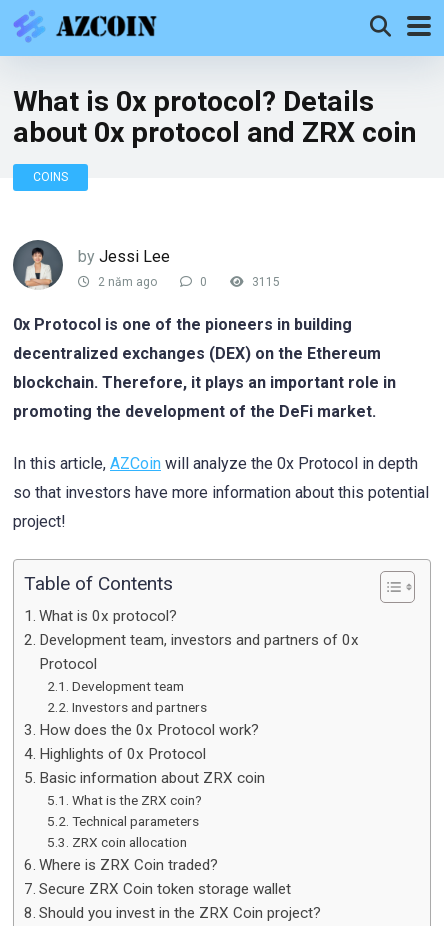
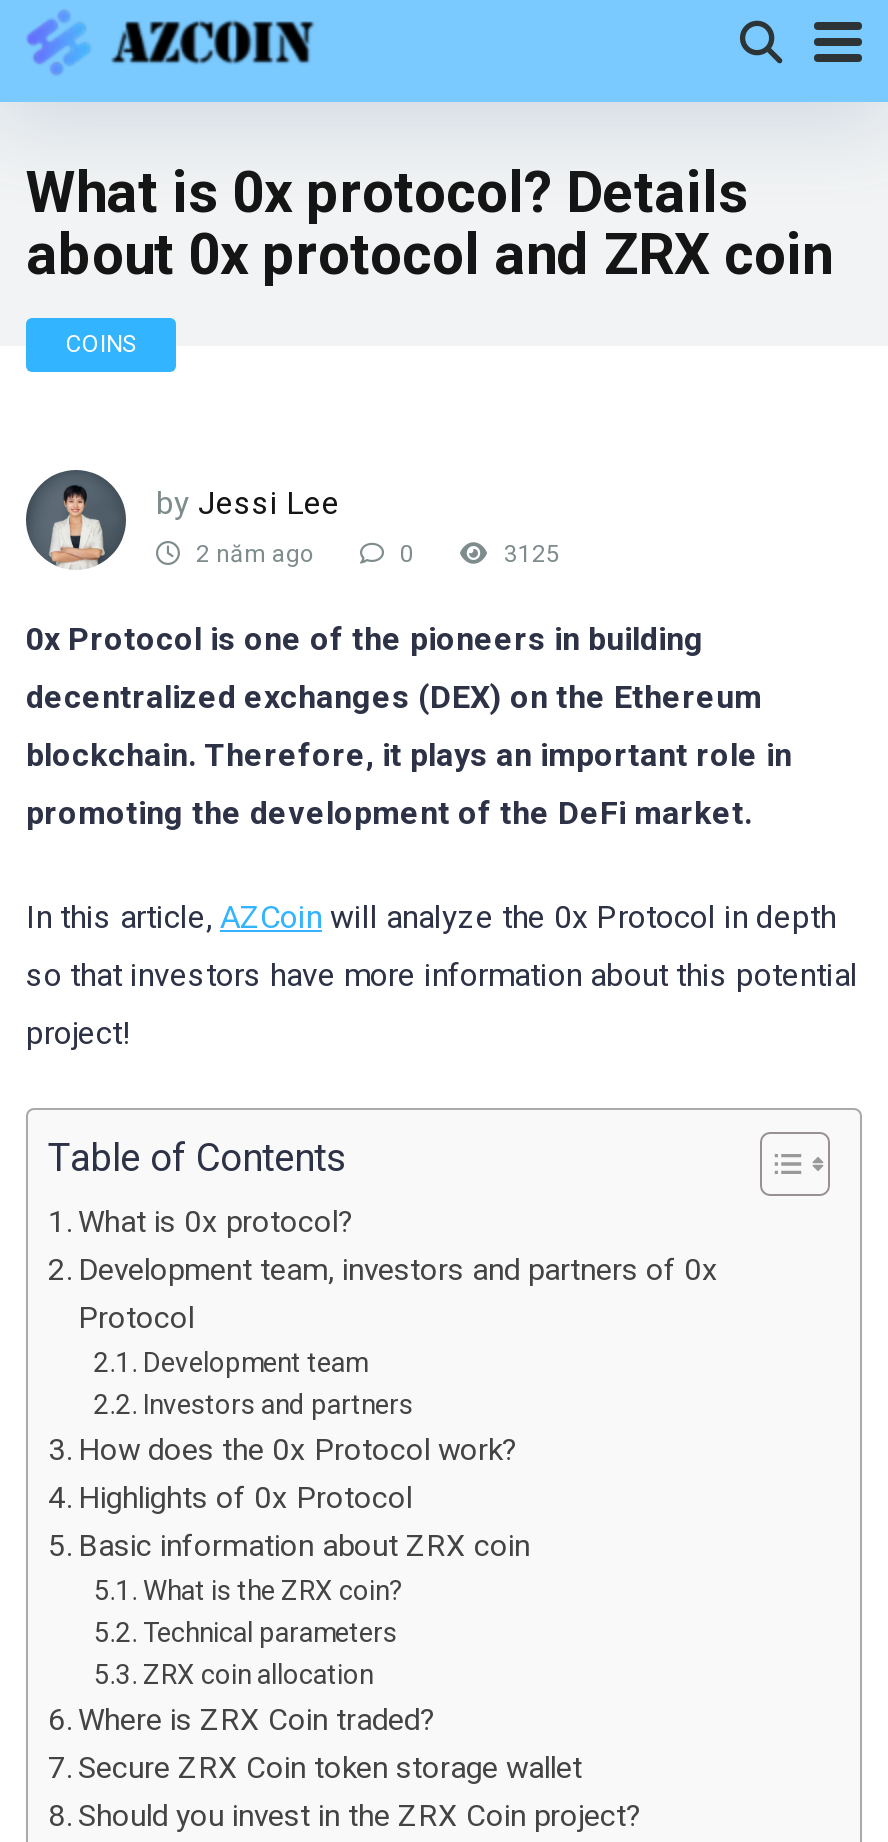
[249,275,280,289] 3115 -> [498,540,560,568] 3125

